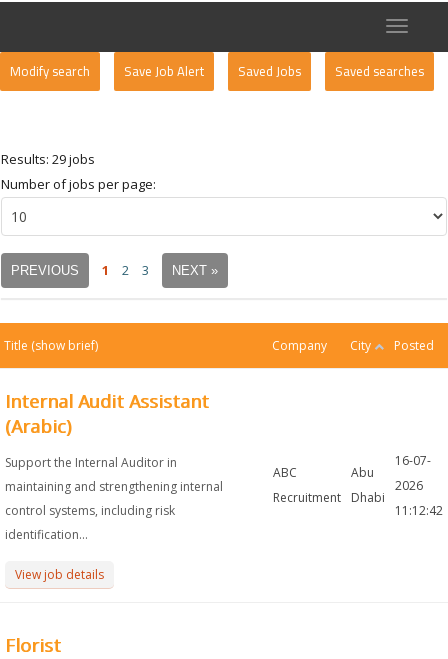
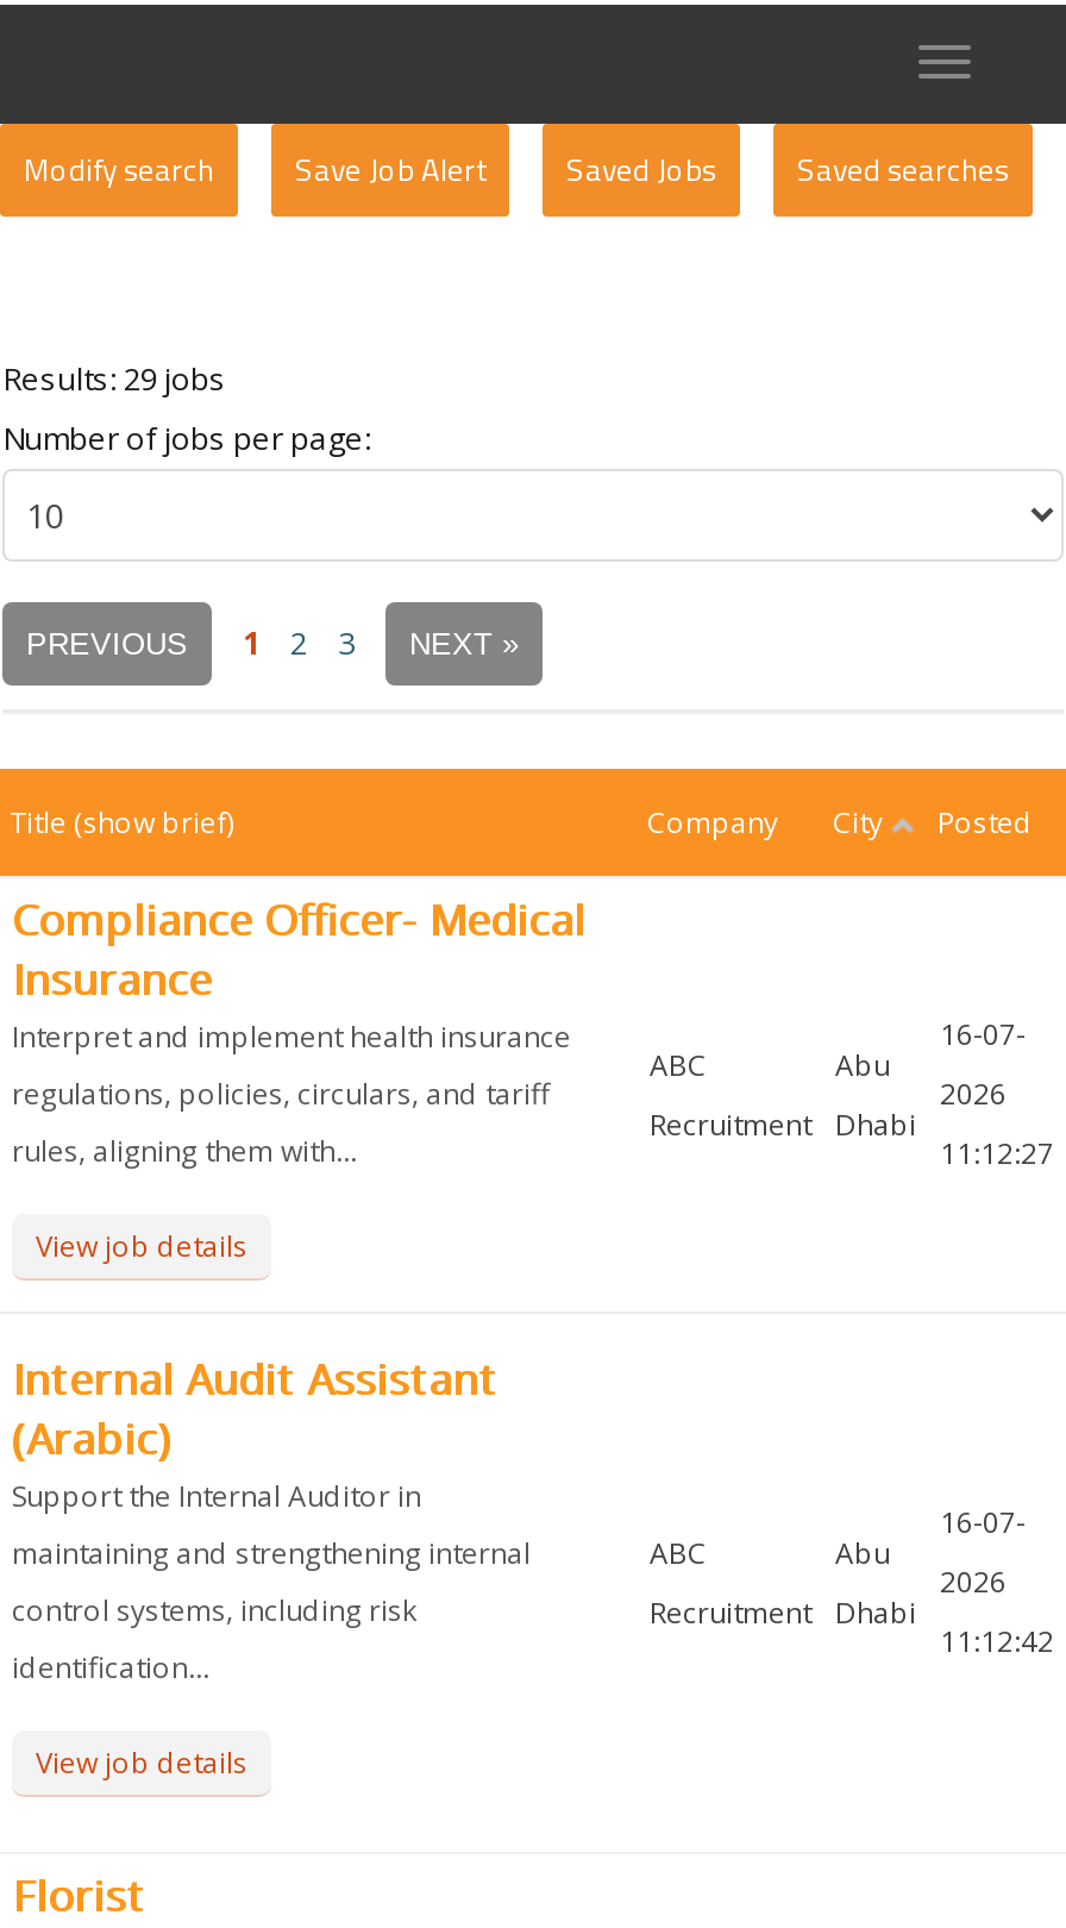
none -> [12,890,585,1266] Compliance Officer- Medical | Insurance | Interpret and implement health insurance | regulations, policies, circulars, and tariff | rules, aligning them with... | View job details
none -> [650,1045,811,1145] ABC | Recruitment
none -> [835,1045,916,1145] Abu | Dhabi
none -> [940,1014,1054,1173] 16-07- | 2026 | 11:12:27
moved [5,389,209,438] -> [12,1350,497,1466]: Internal Audit Assistant | (Arabic)
moved [273,452,443,519] -> [650,1502,1054,1661]: ABC | Recruitment | Abu | Dhabi | 16-07- | 2026 | 11:12:42

